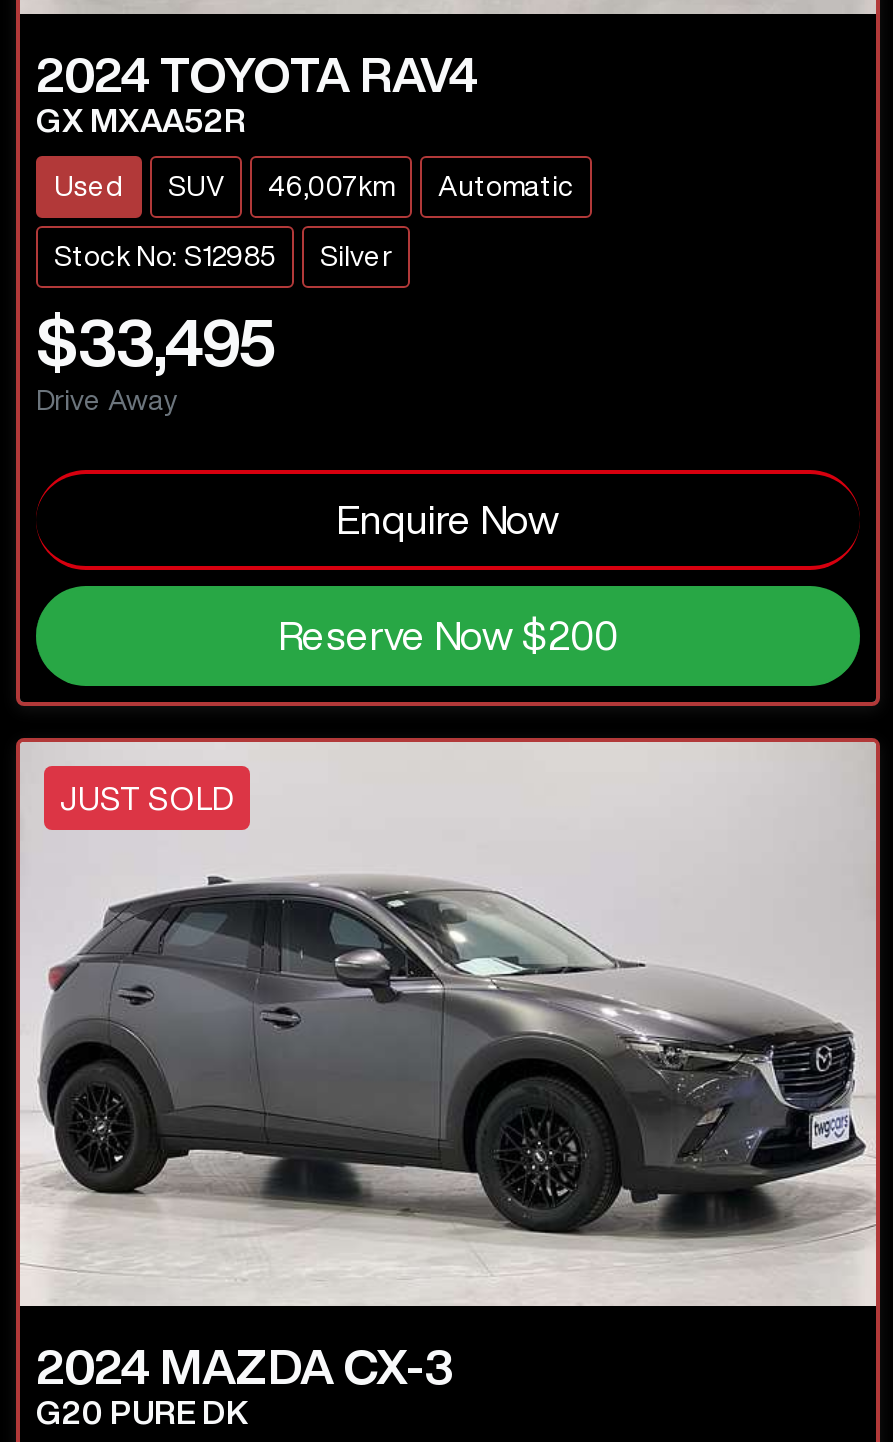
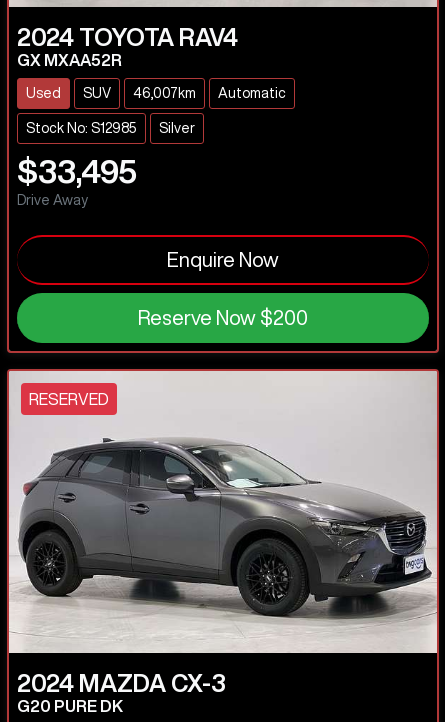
[60,782,234,814] JUST SOLD -> [29,391,109,407] RESERVED

